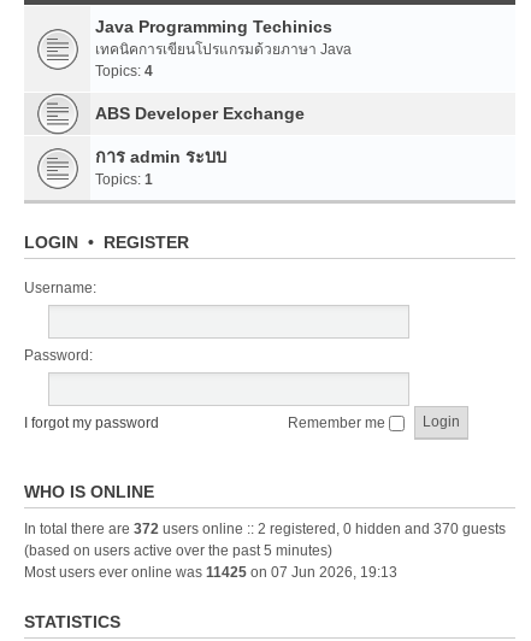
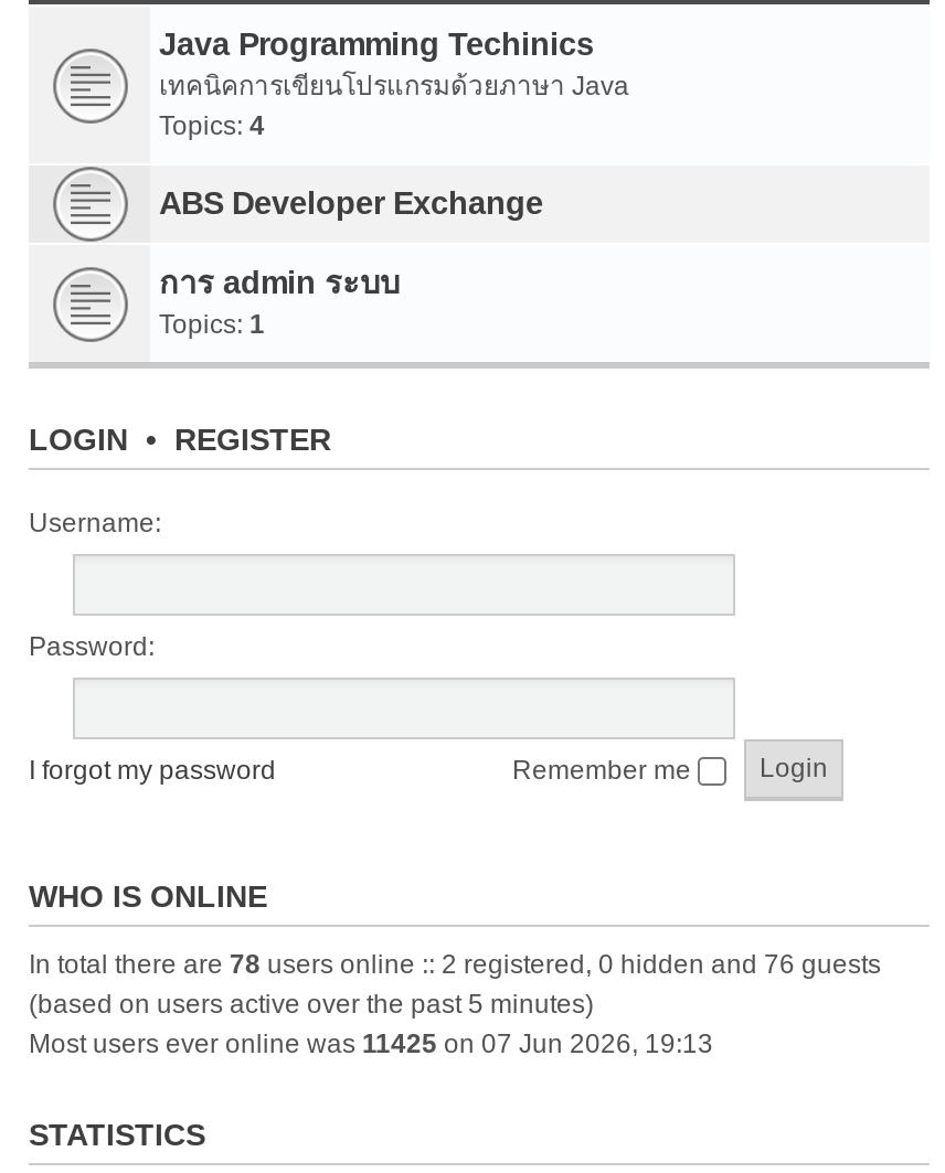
[24,520,506,537] In total there are 372 users online :: 2 registered, 0 hidden and 370 guests -> [29,949,881,980] In total there are 78 users online :: 2 registered, 0 hidden and 76 guests

